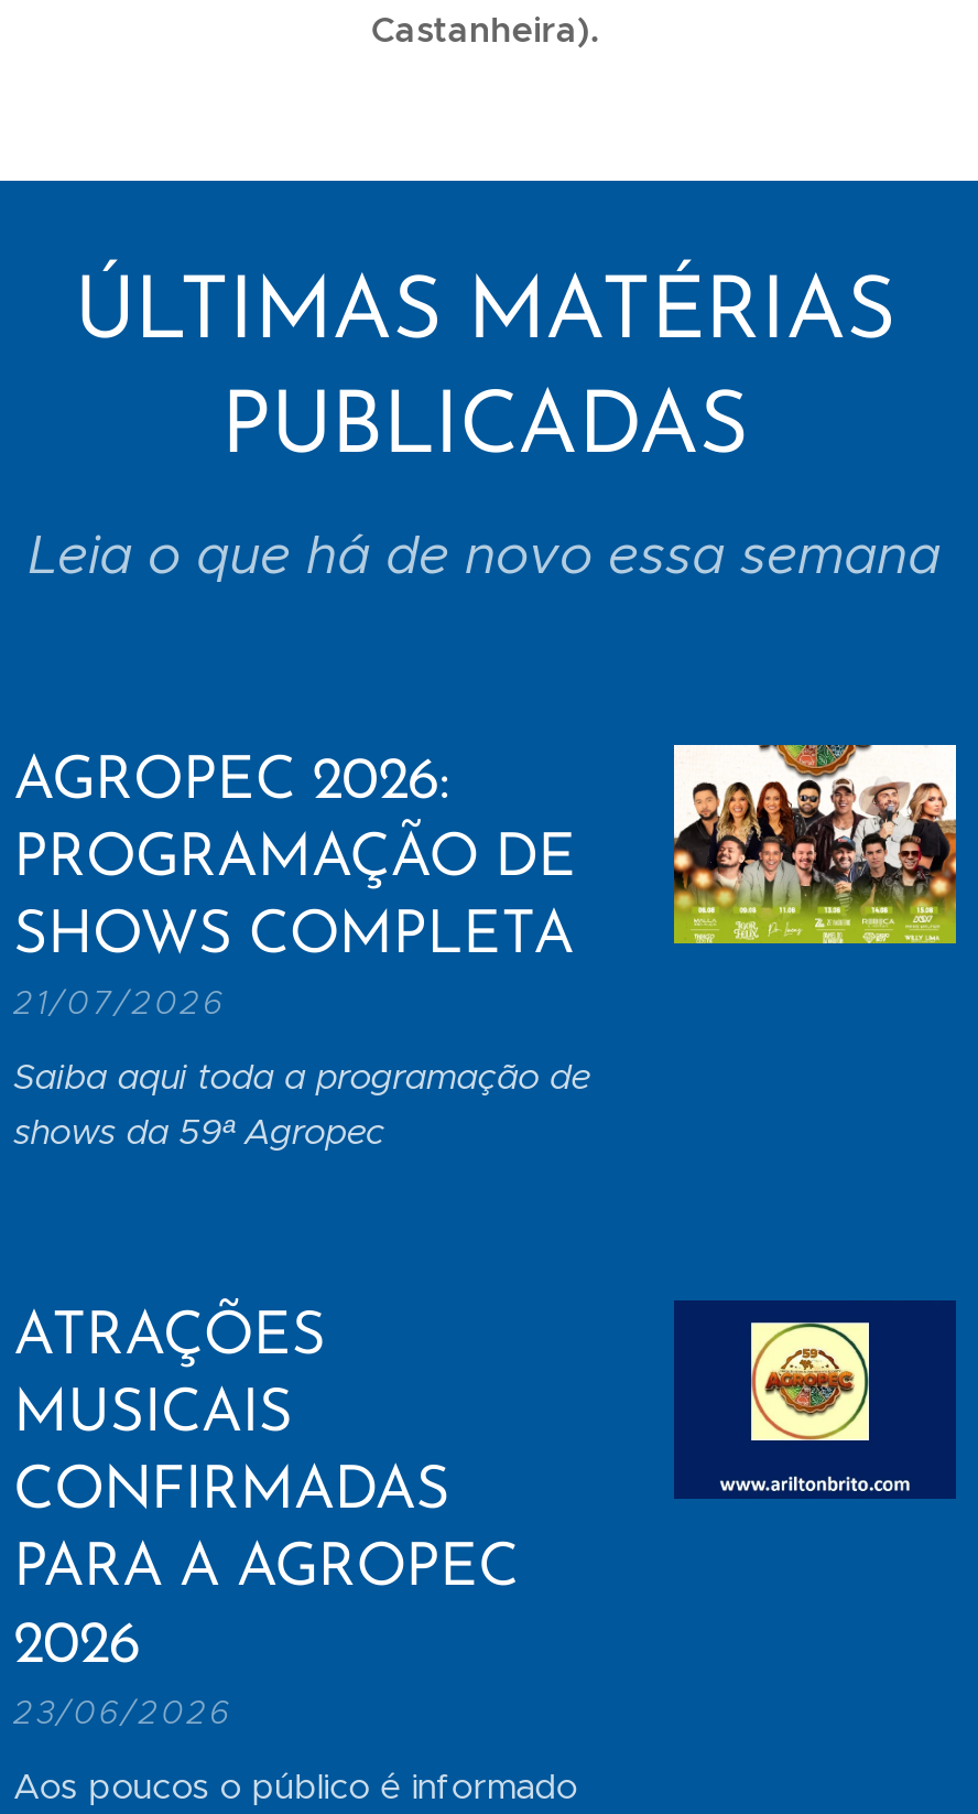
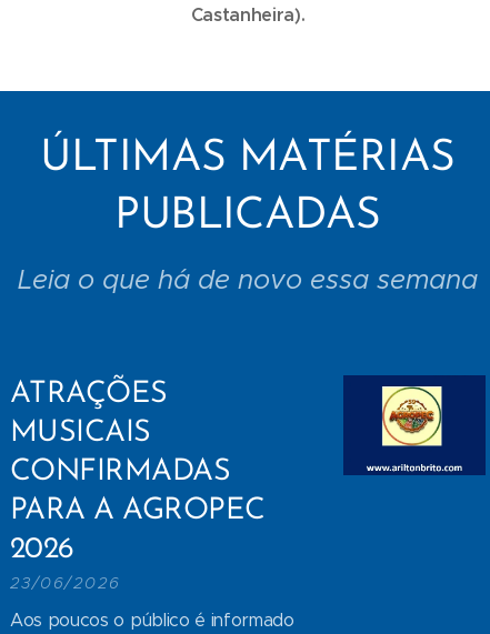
[13,743,958,1153] [image] | AGROPEC 2026: | PROGRAMAÇÃO DE | SHOWS COMPLETA | 21/07/2026 | Saiba aqui toda a programação de | shows da 59ª Agropec -> none

